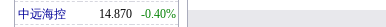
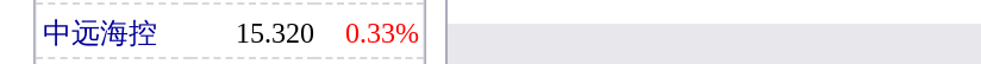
[99,7,132,21] 14.870 -> [236,17,314,50] 15.320
[141,7,176,21] -0.40% -> [345,17,419,50] 0.33%

